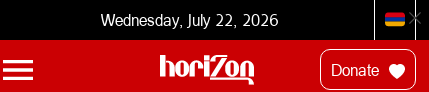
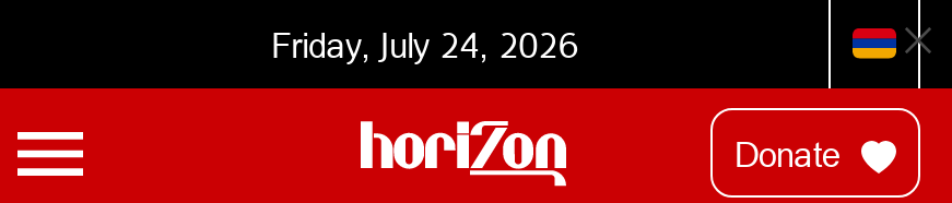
[101,9,278,28] Wednesday, July 22, 2026 -> [271,22,577,63] Friday, July 24, 2026

